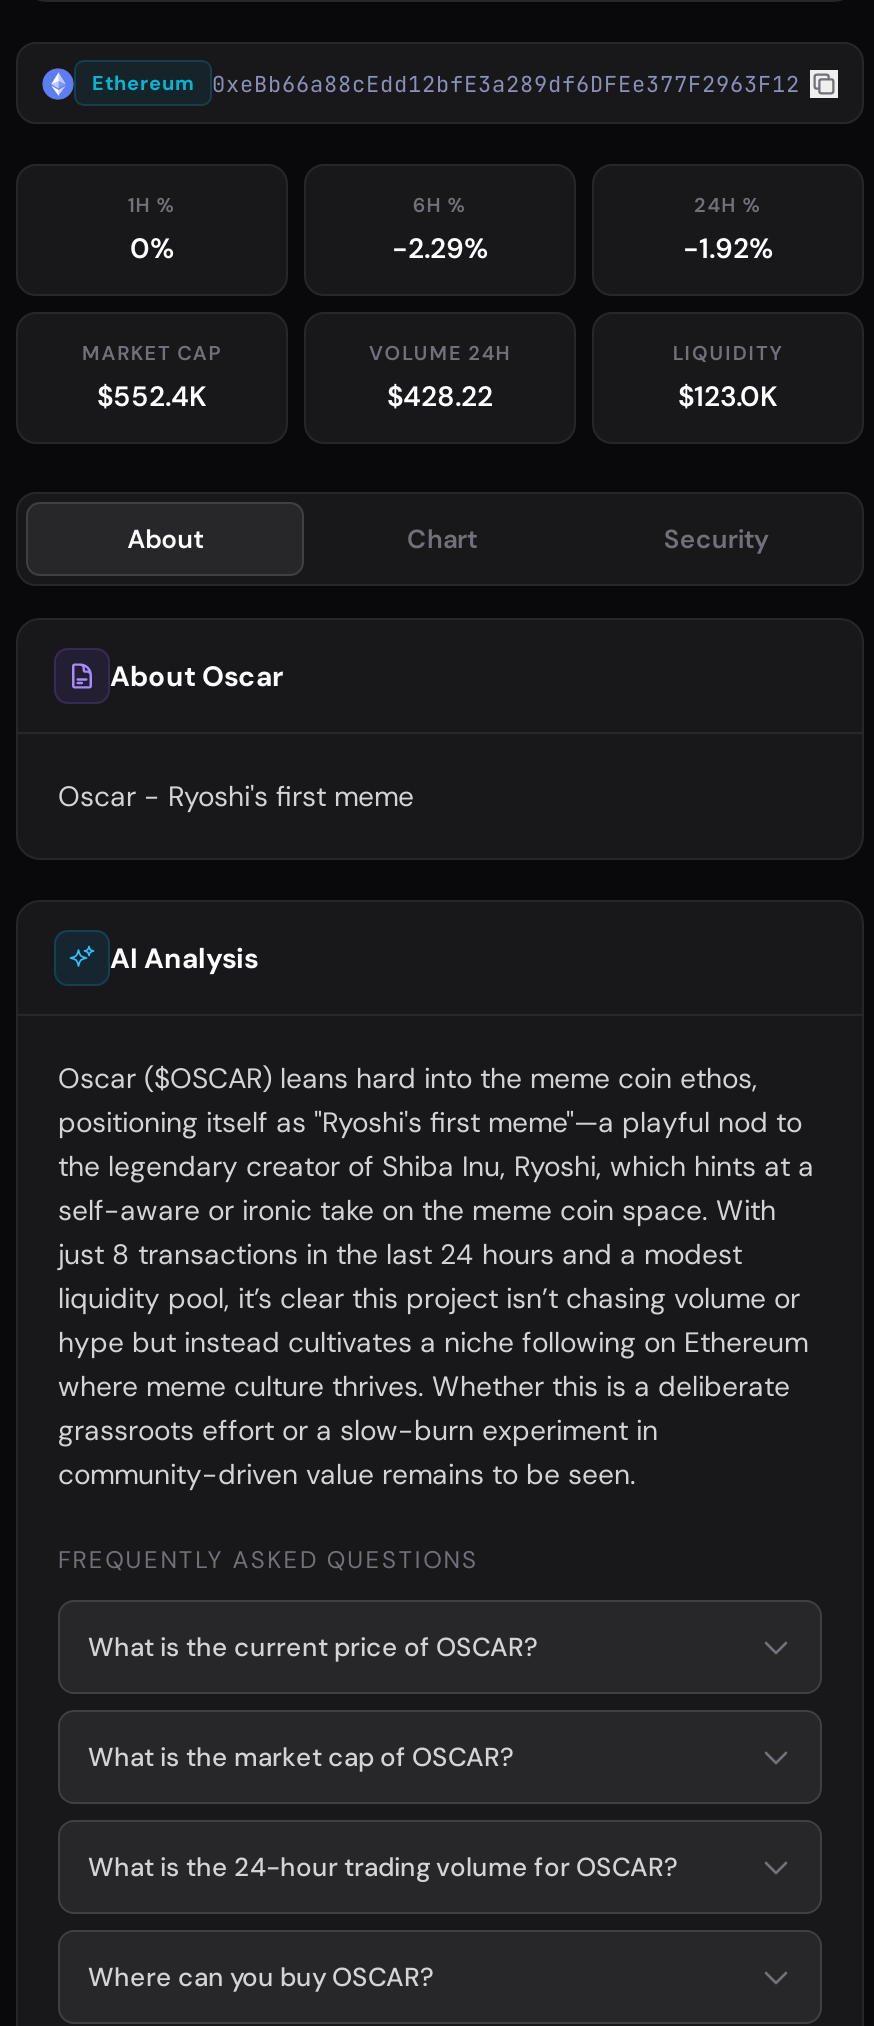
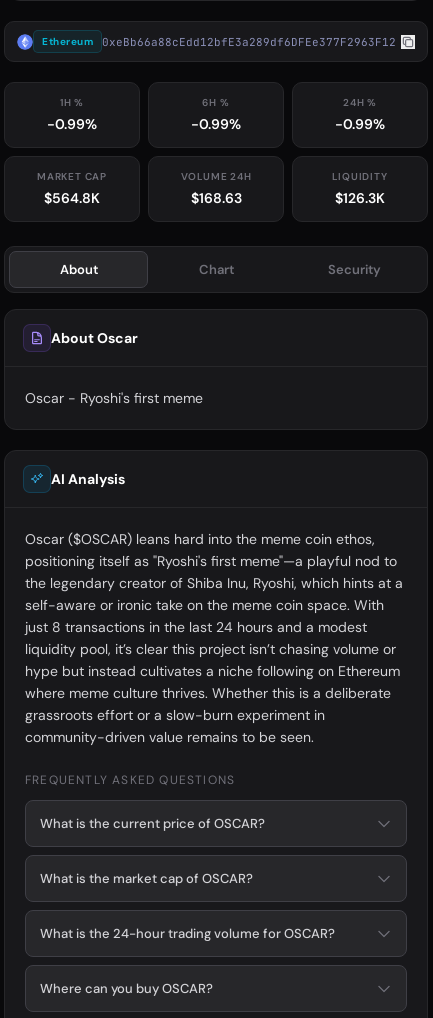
[130,230,174,266] 0% -> [47,115,97,133] -0.99%
[392,230,488,266] -2.29% -> [191,115,241,133] -0.99%
[683,230,773,266] -1.92% -> [335,115,385,133] -0.99%
[97,378,207,414] $552.4K -> [44,189,100,207] $564.8K
[387,378,493,414] $428.22 -> [190,189,241,207] $168.63
[678,378,778,414] $123.0K -> [335,189,385,207] $126.3K

